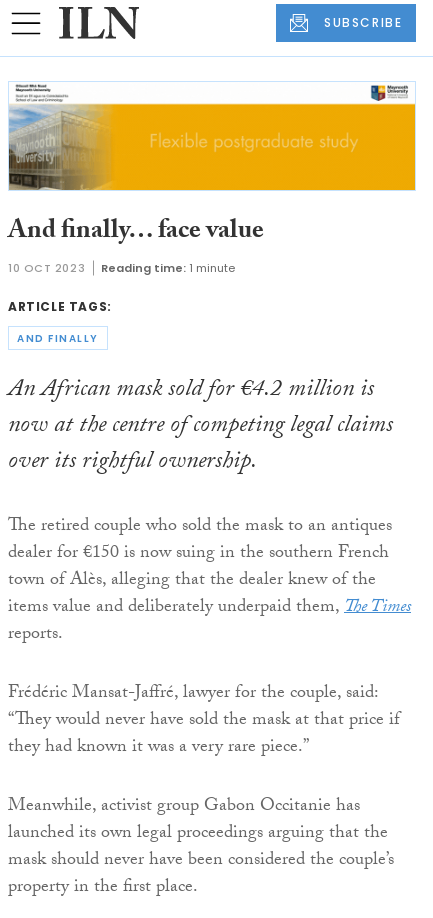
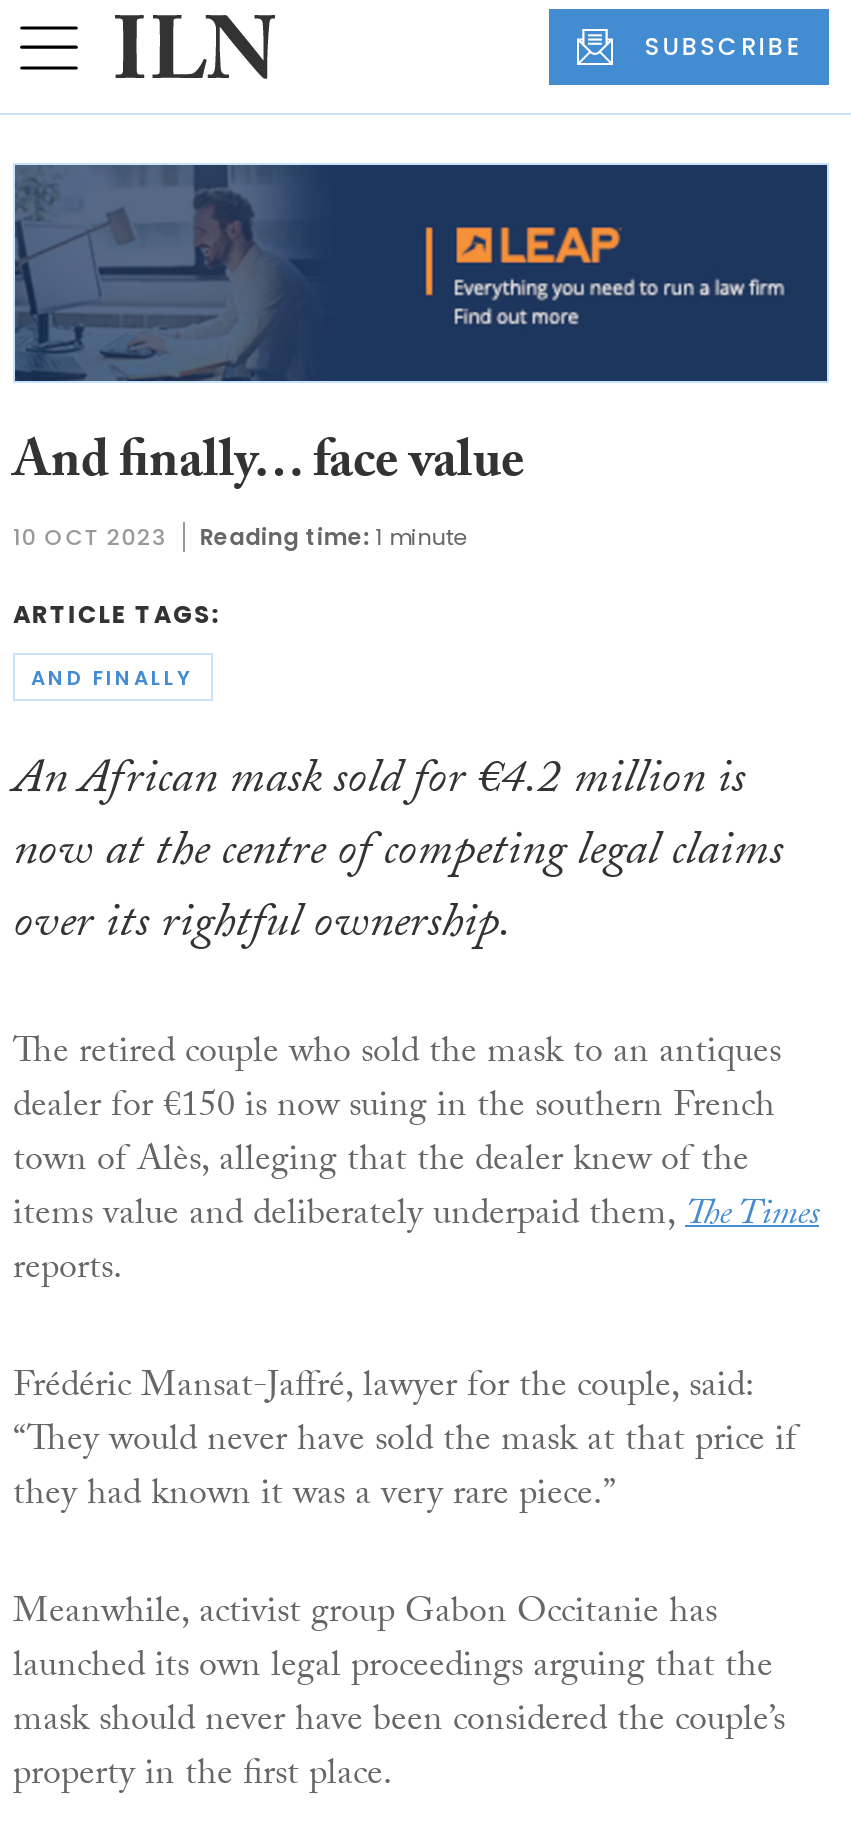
[8,82,416,191] [image] -> [13,163,829,383] [image]

